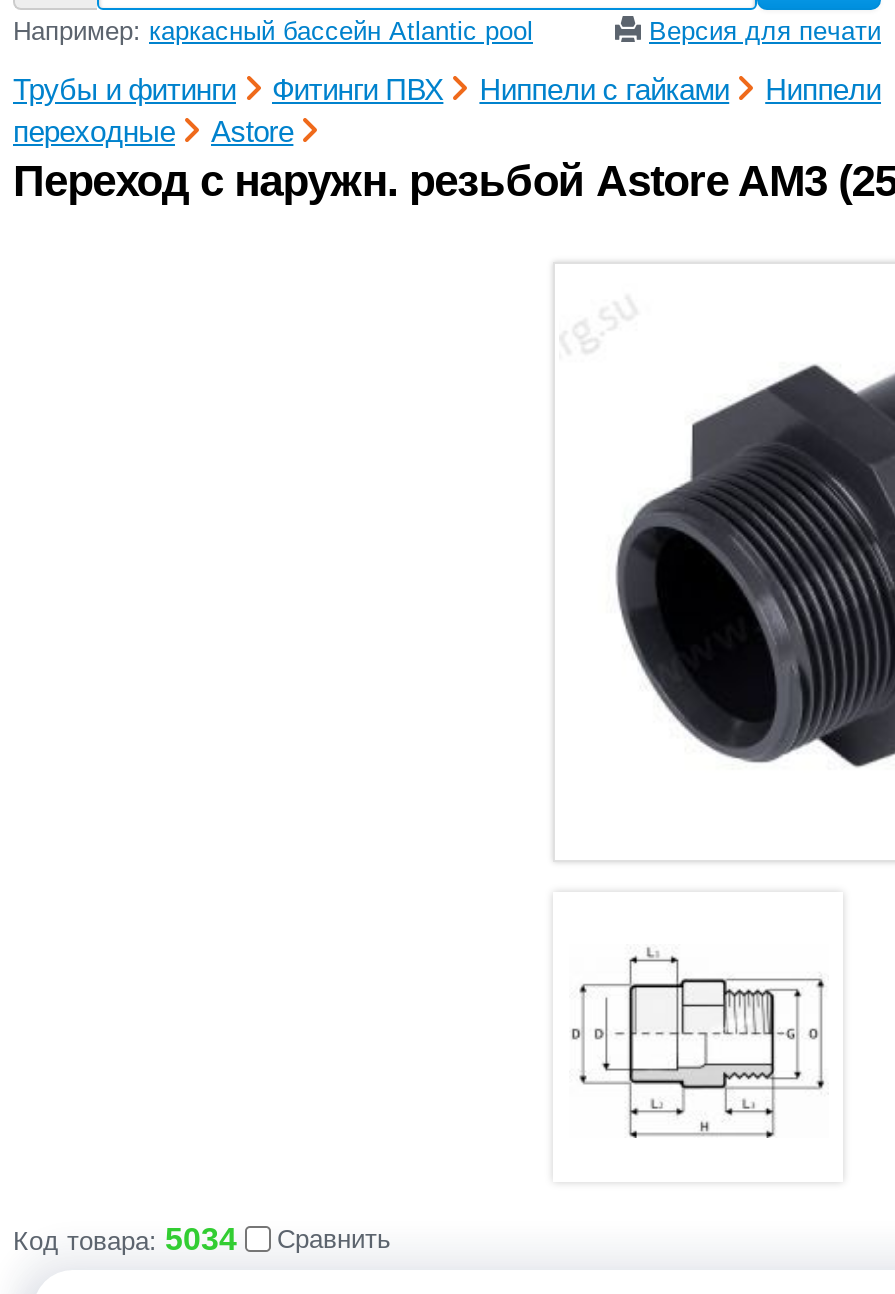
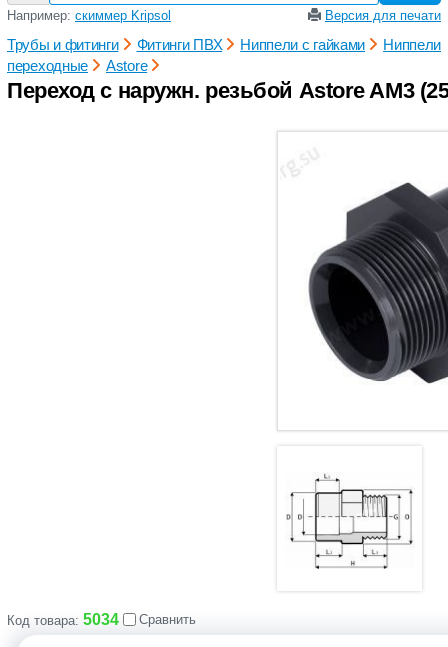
[13,16,533,46] Например: каркасный бассейн Atlantic pool -> [7,8,171,23] Например: скиммер Kripsol

